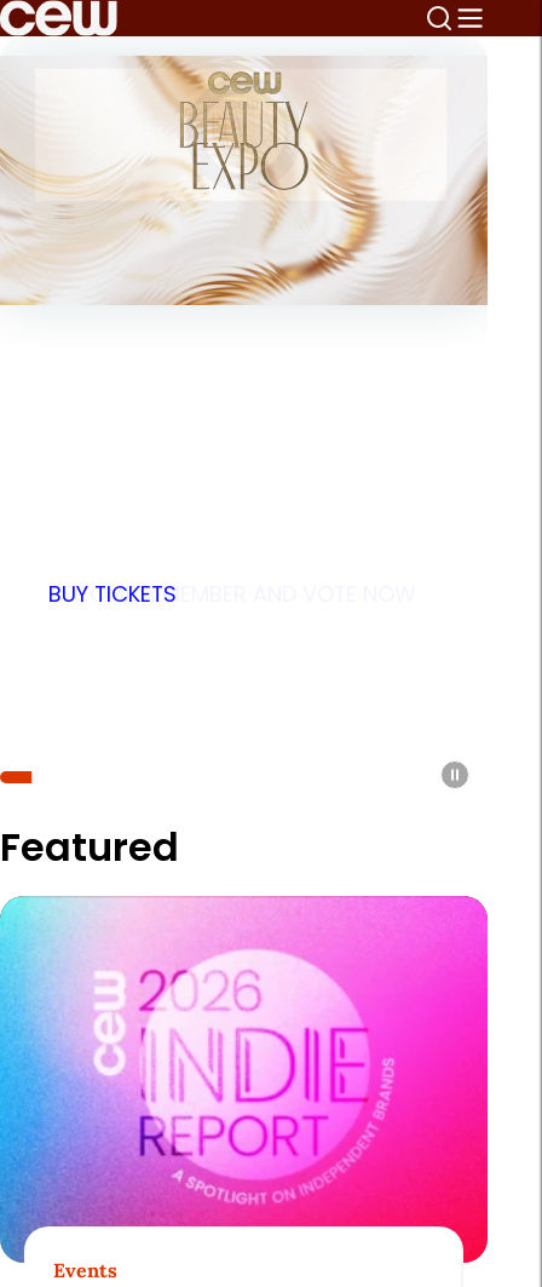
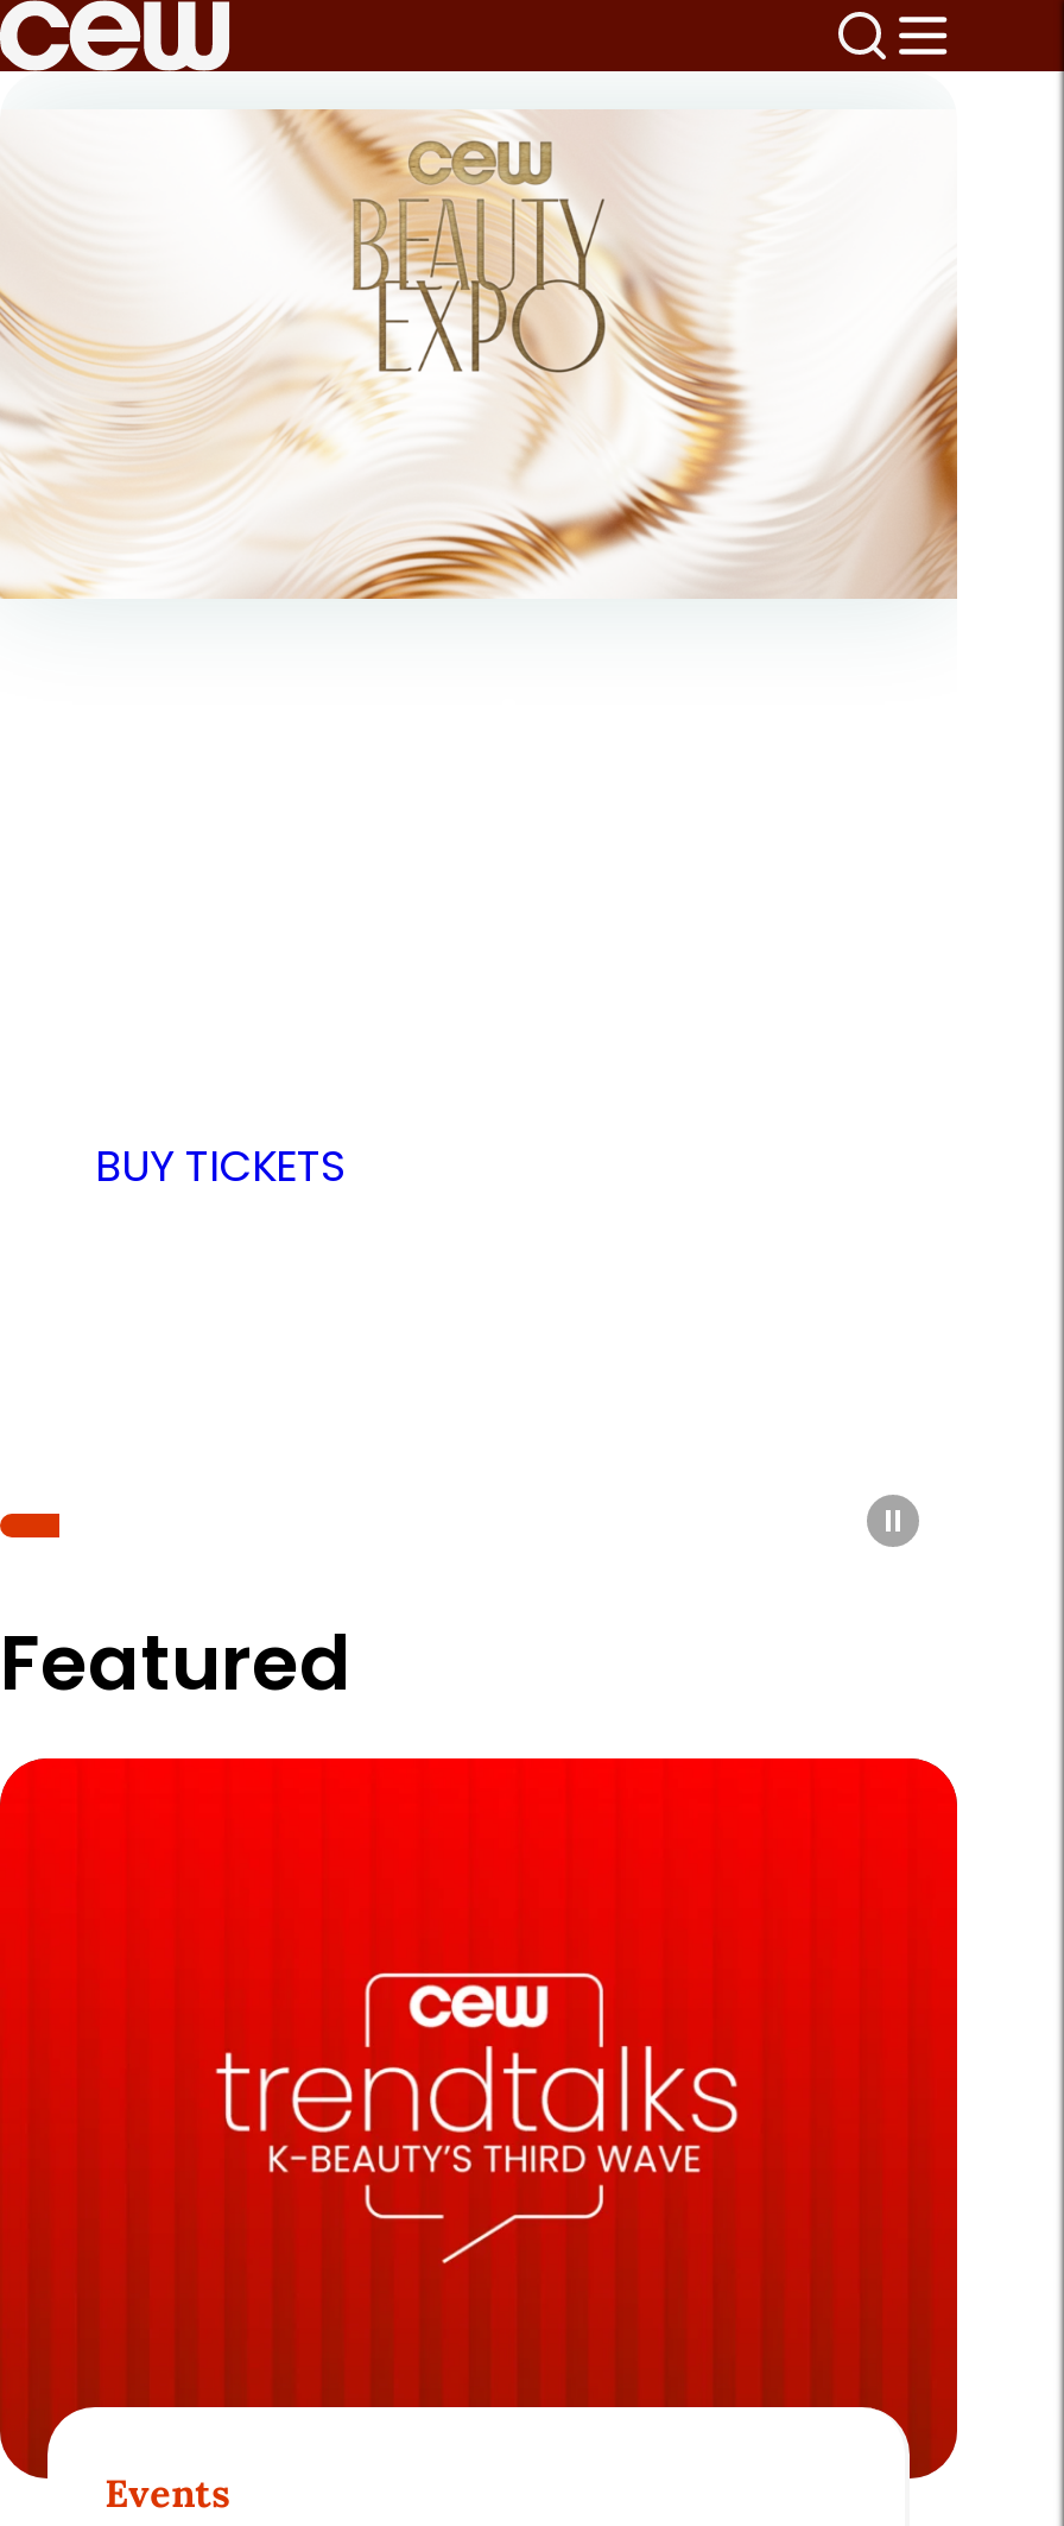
[4,895,489,1264] [image] -> [7,1756,959,2481] [image]

